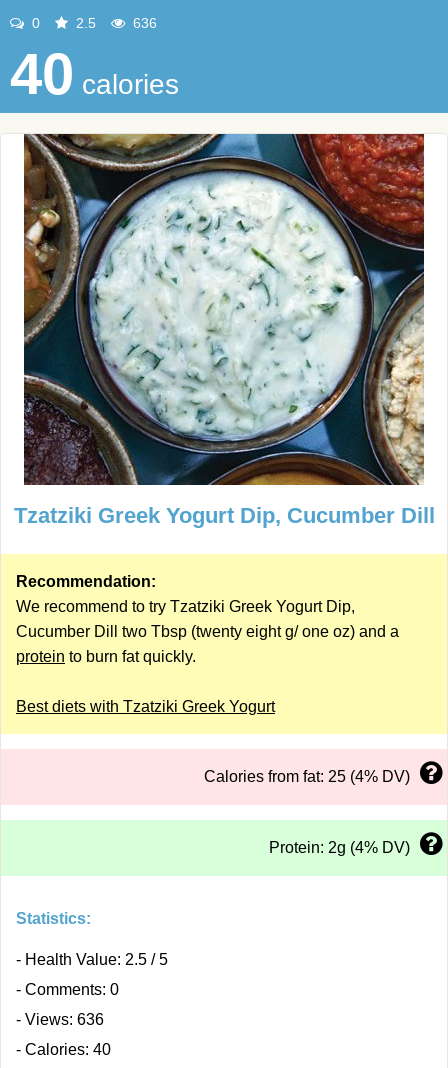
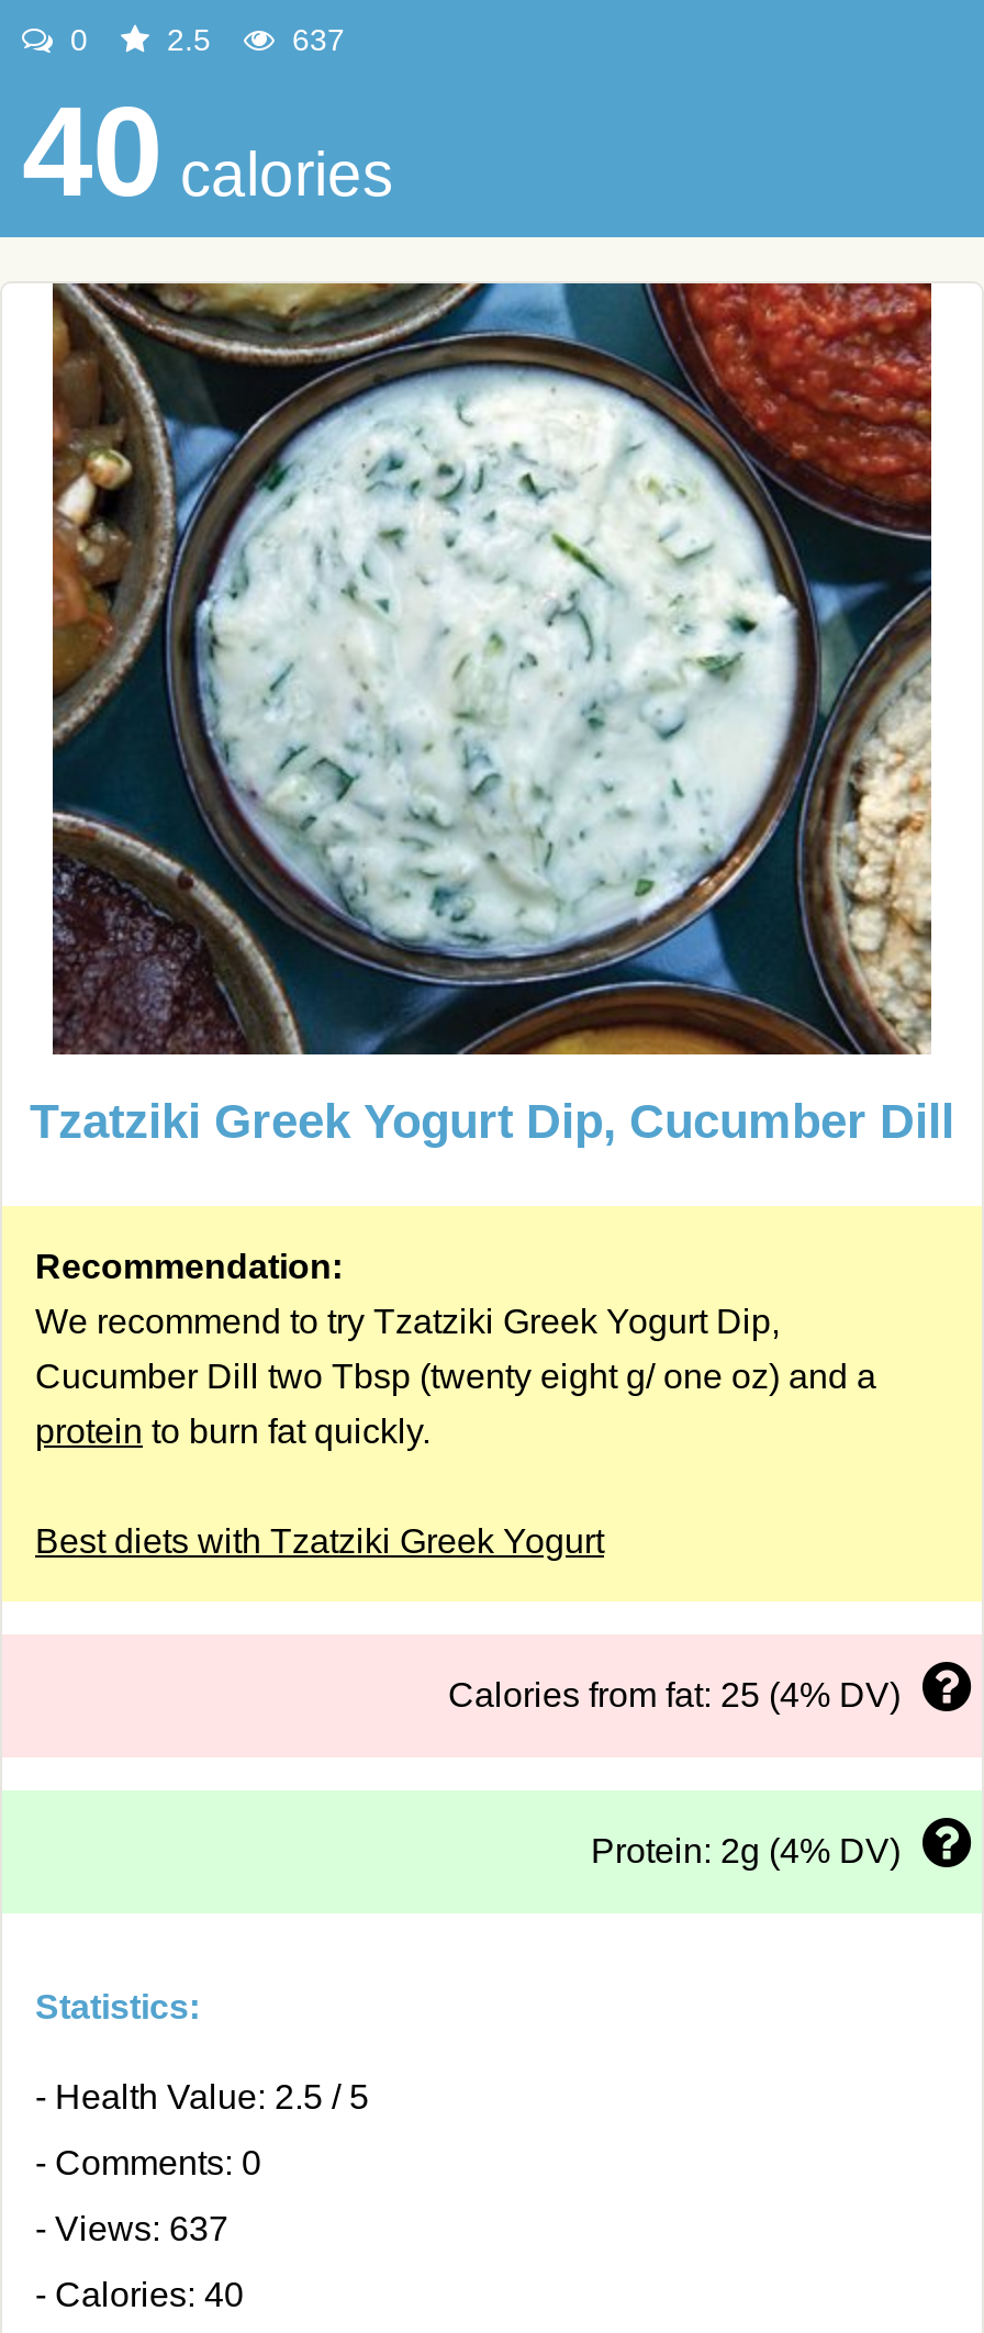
[129,15,157,31] 636 -> [283,22,345,57] 637
[16,1011,104,1028] - Views: 636 -> [35,2210,228,2247] - Views: 637

